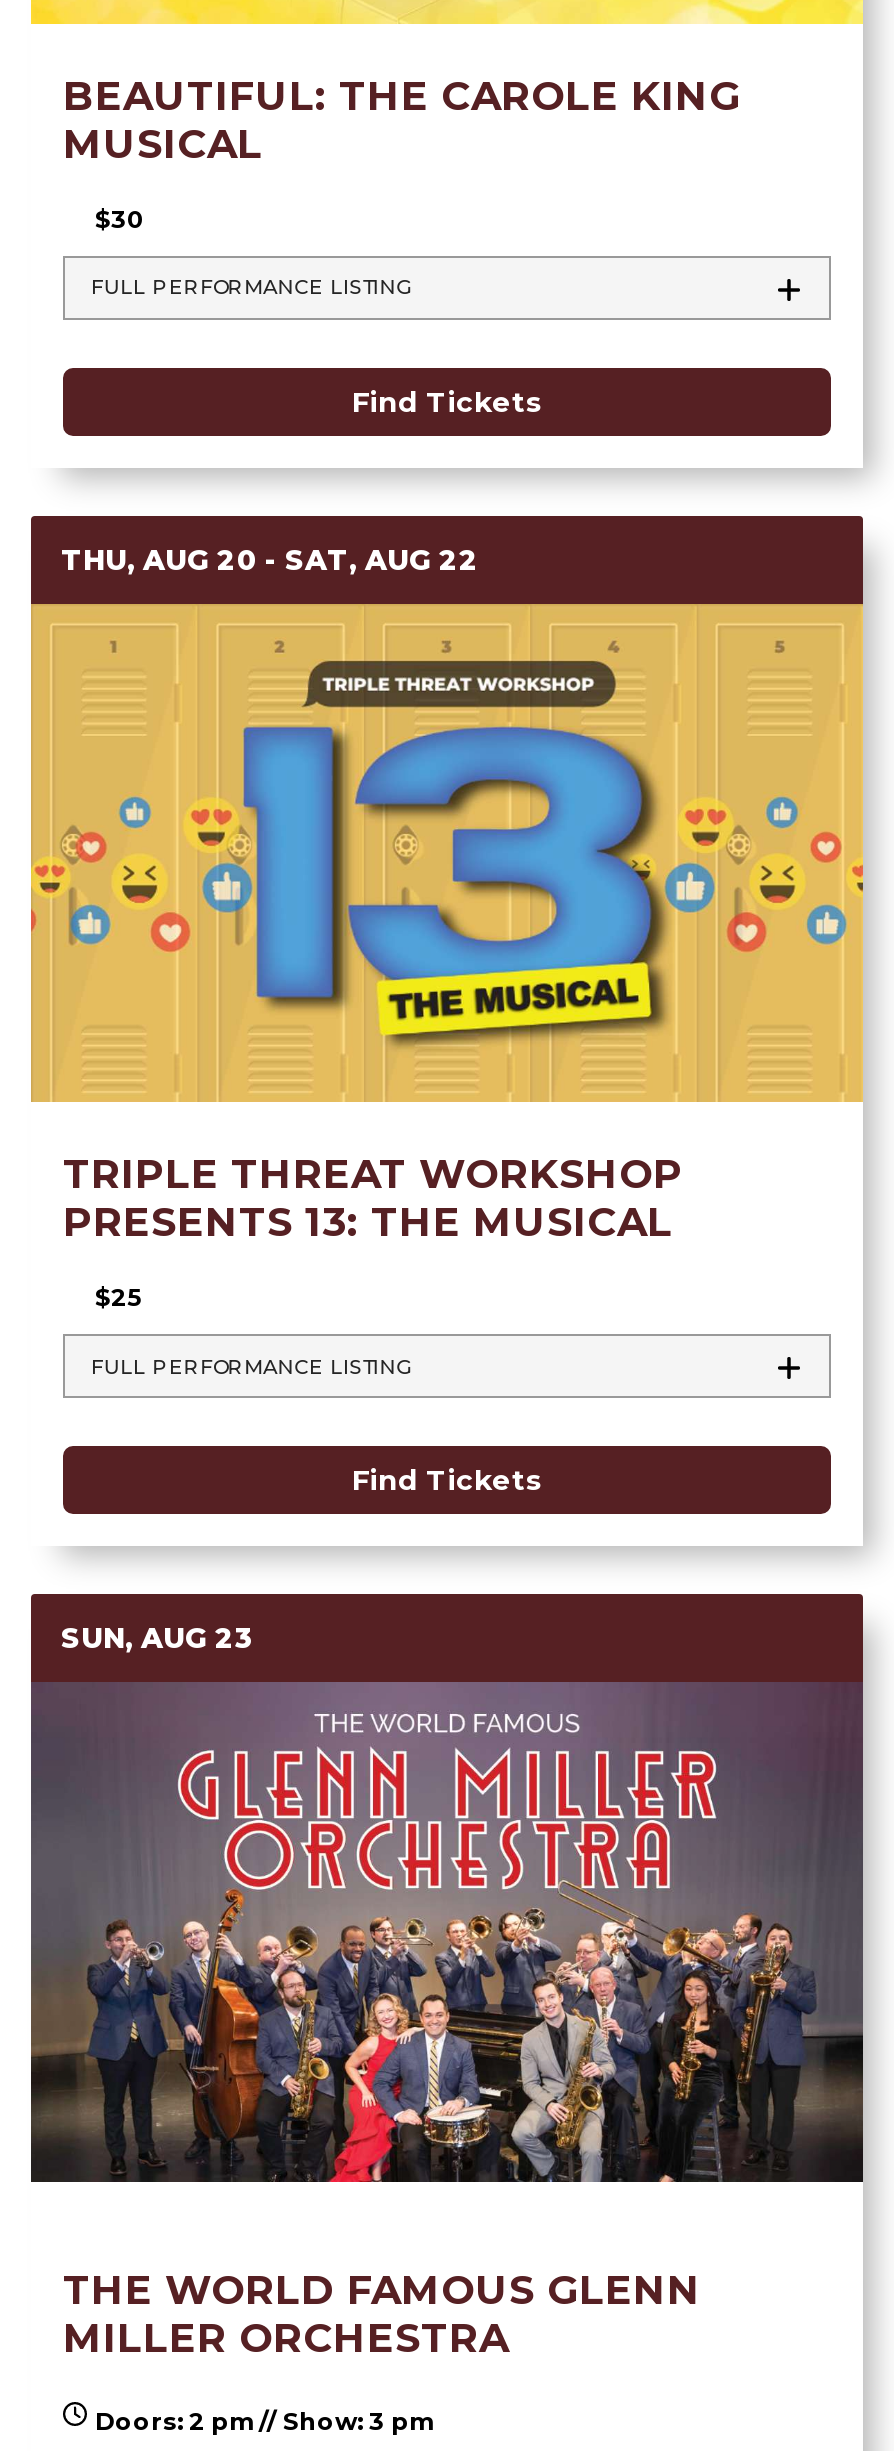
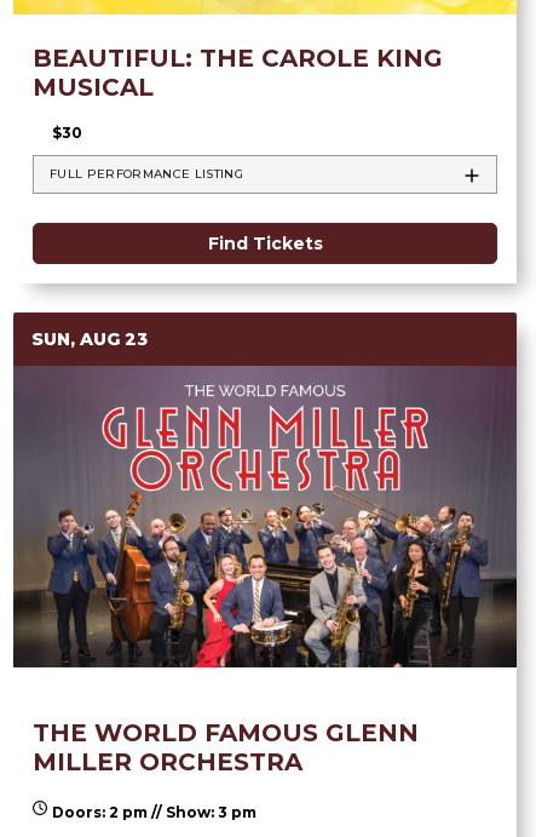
[61,542,479,578] THU, AUG 20 - SAT, AUG 22 -> none
[29,602,865,1499] [image] | TRIPLE THREAT WORKSHOP | PRESENTS 13: THE MUSICAL | $25 | FULL PERFORMANCE LISTING | Find Tickets -> none

